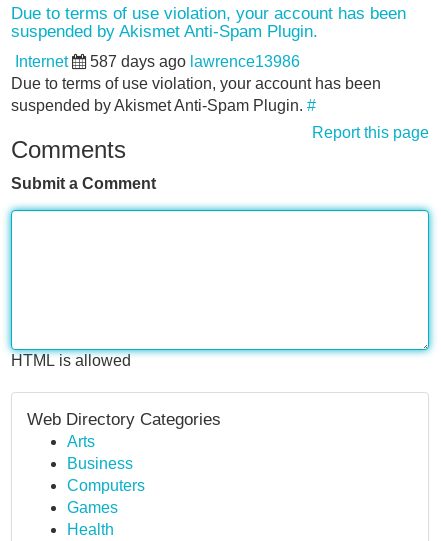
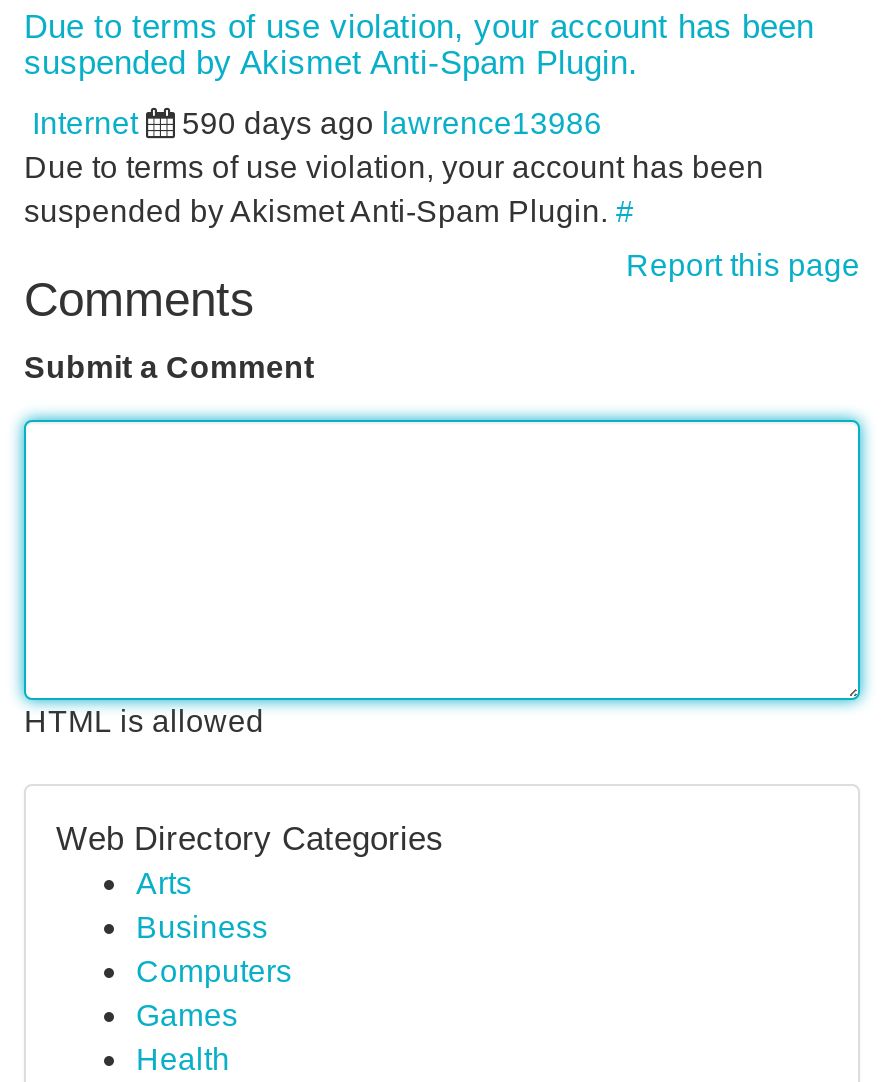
[90,53,300,70] 587 days ago lawrence13986 -> [182,106,602,140] 590 days ago lawrence13986

